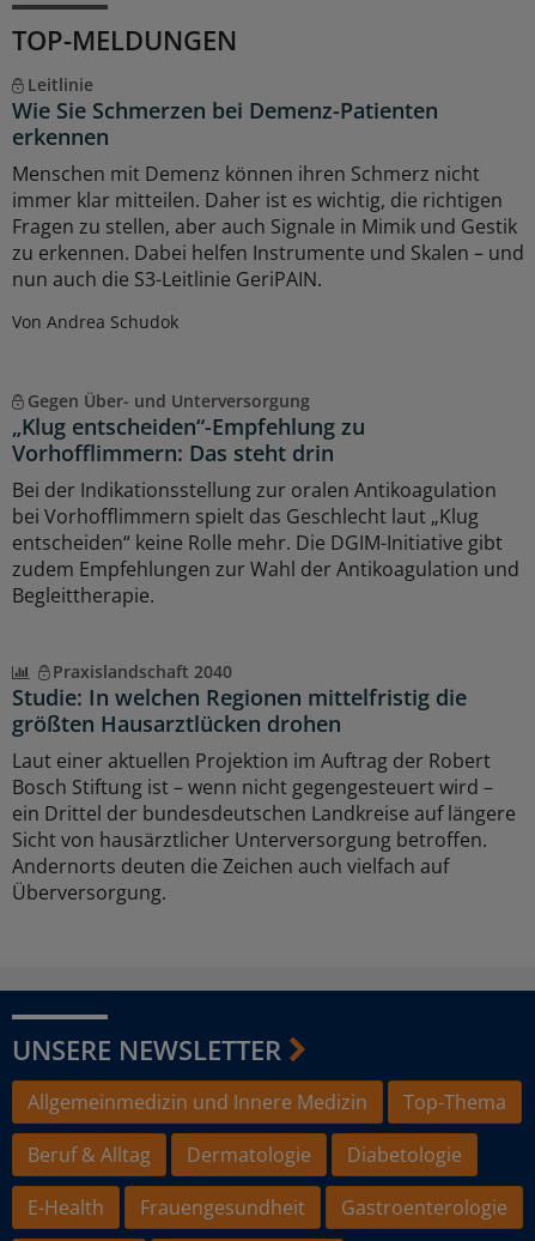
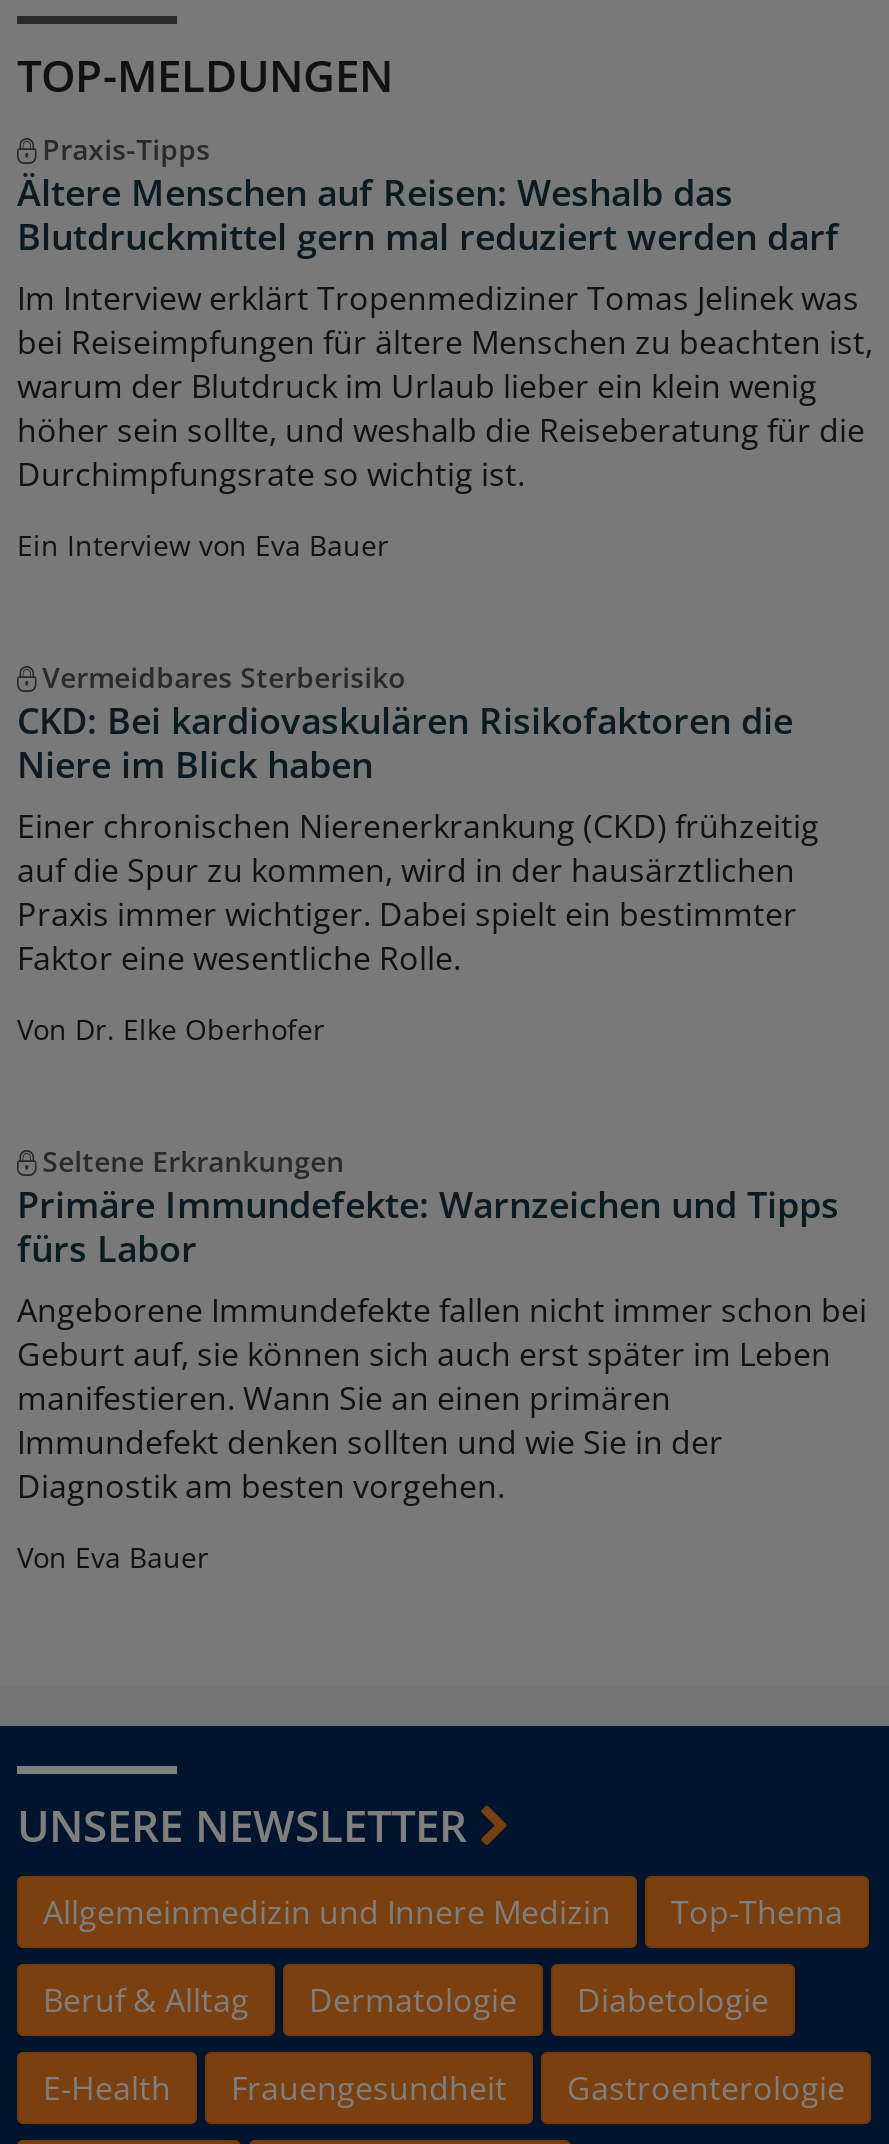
[12,73,524,906] Leitlinie | Wie Sie Schmerzen bei Demenz-Patienten | erkennen | Menschen mit Demenz können ihren Schmerz nicht | immer klar mitteilen. Daher ist es wichtig, die richtigen | Fragen zu stellen, aber auch Signale in Mimik und Gestik | zu erkennen. Dabei helfen Instrumente und Skalen – und | nun auch die S3-Leitlinie GeriPAIN. | Von Andrea Schudok | Gegen Über- und Unterversorgung | „Klug entscheiden“-Empfehlung zu | Vorhofflimmern: Das steht drin | Bei der Indikationsstellung zur oralen Antikoagulation | bei Vorhofflimmern spielt das Geschlecht laut „Klug | entscheiden“ keine Rolle mehr. Die DGIM-Initiative gibt | zudem Empfehlungen zur Wahl der Antikoagulation und | Begleittherapie. | Praxislandschaft 2040 | Studie: In welchen Regionen mittelfristig die | größten Hausarztlücken drohen | Laut einer aktuellen Projektion im Auftrag der Robert | Bosch Stiftung ist – wenn nicht gegengesteuert wird – | ein Drittel der bundesdeutschen Landkreise auf längere | Sicht von hausärztlicher Unterversorgung betroffen. | Andernorts deuten die Zeichen auch vielfach auf | Überversorgung. -> [17,130,873,1576] Praxis-Tipps | Ältere Menschen auf Reisen: Weshalb das | Blutdruckmittel gern mal reduziert werden darf | Im Interview erklärt Tropenmediziner Tomas Jelinek was | bei Reiseimpfungen für ältere Menschen zu beachten ist, | warum der Blutdruck im Urlaub lieber ein klein wenig | höher sein sollte, und weshalb die Reiseberatung für die | Durchimpfungsrate so wichtig ist. | Ein Interview von Eva Bauer | Vermeidbares Sterberisiko | CKD: Bei kardiovaskulären Risikofaktoren die | Niere im Blick haben | Einer chronischen Nierenerkrankung (CKD) frühzeitig | auf die Spur zu kommen, wird in der hausärztlichen | Praxis immer wichtiger. Dabei spielt ein bestimmter | Faktor eine wesentliche Rolle. | Von Dr. Elke Oberhofer | Seltene Erkrankungen | Primäre Immundefekte: Warnzeichen und Tipps | fürs Labor | Angeborene Immundefekte fallen nicht immer schon bei | Geburt auf, sie können sich auch erst später im Leben | manifestieren. Wann Sie an einen primären | Immundefekt denken sollten und wie Sie in der | Diagnostik am besten vorgehen. | Von Eva Bauer

